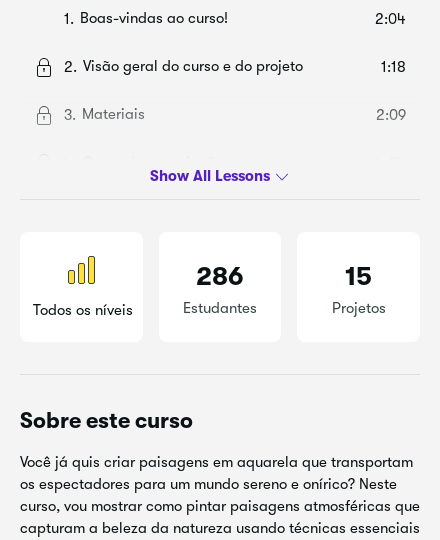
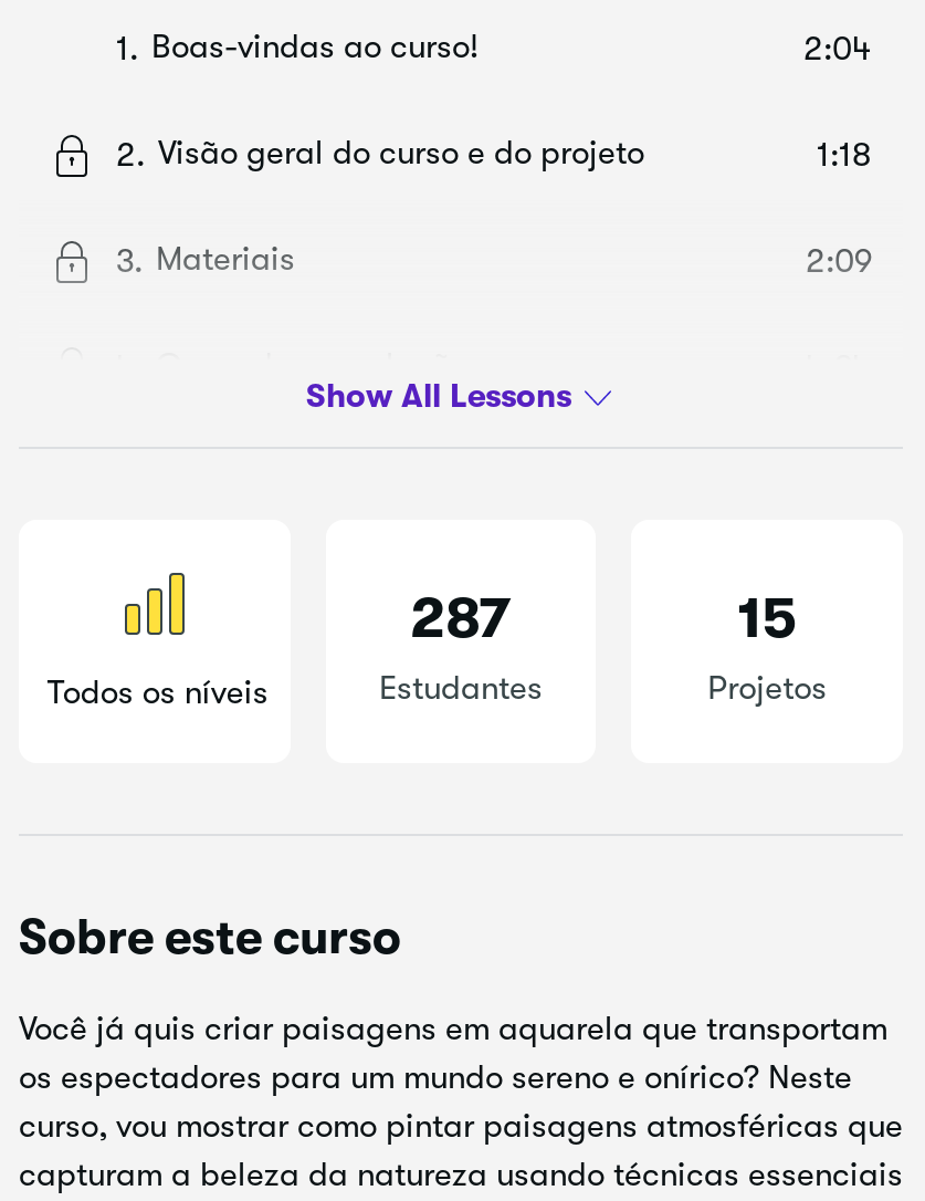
[196,262,244,291] 286 -> [410,587,512,651] 287

